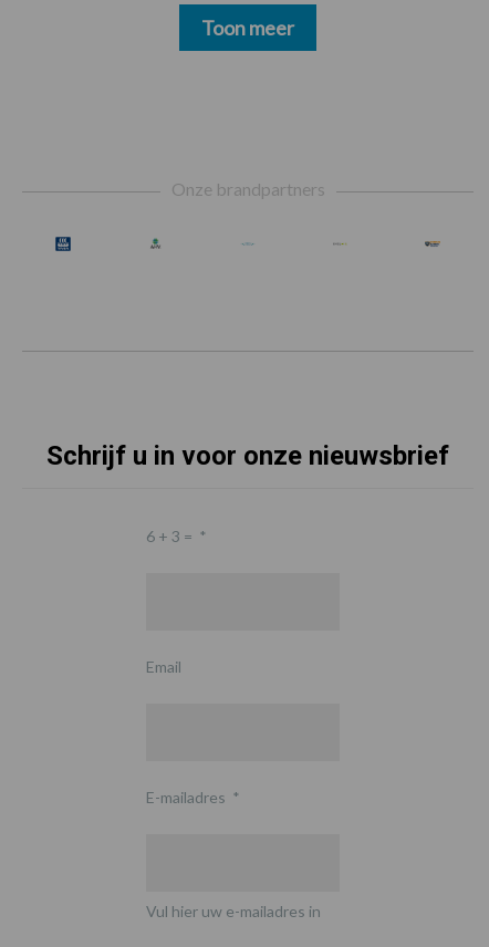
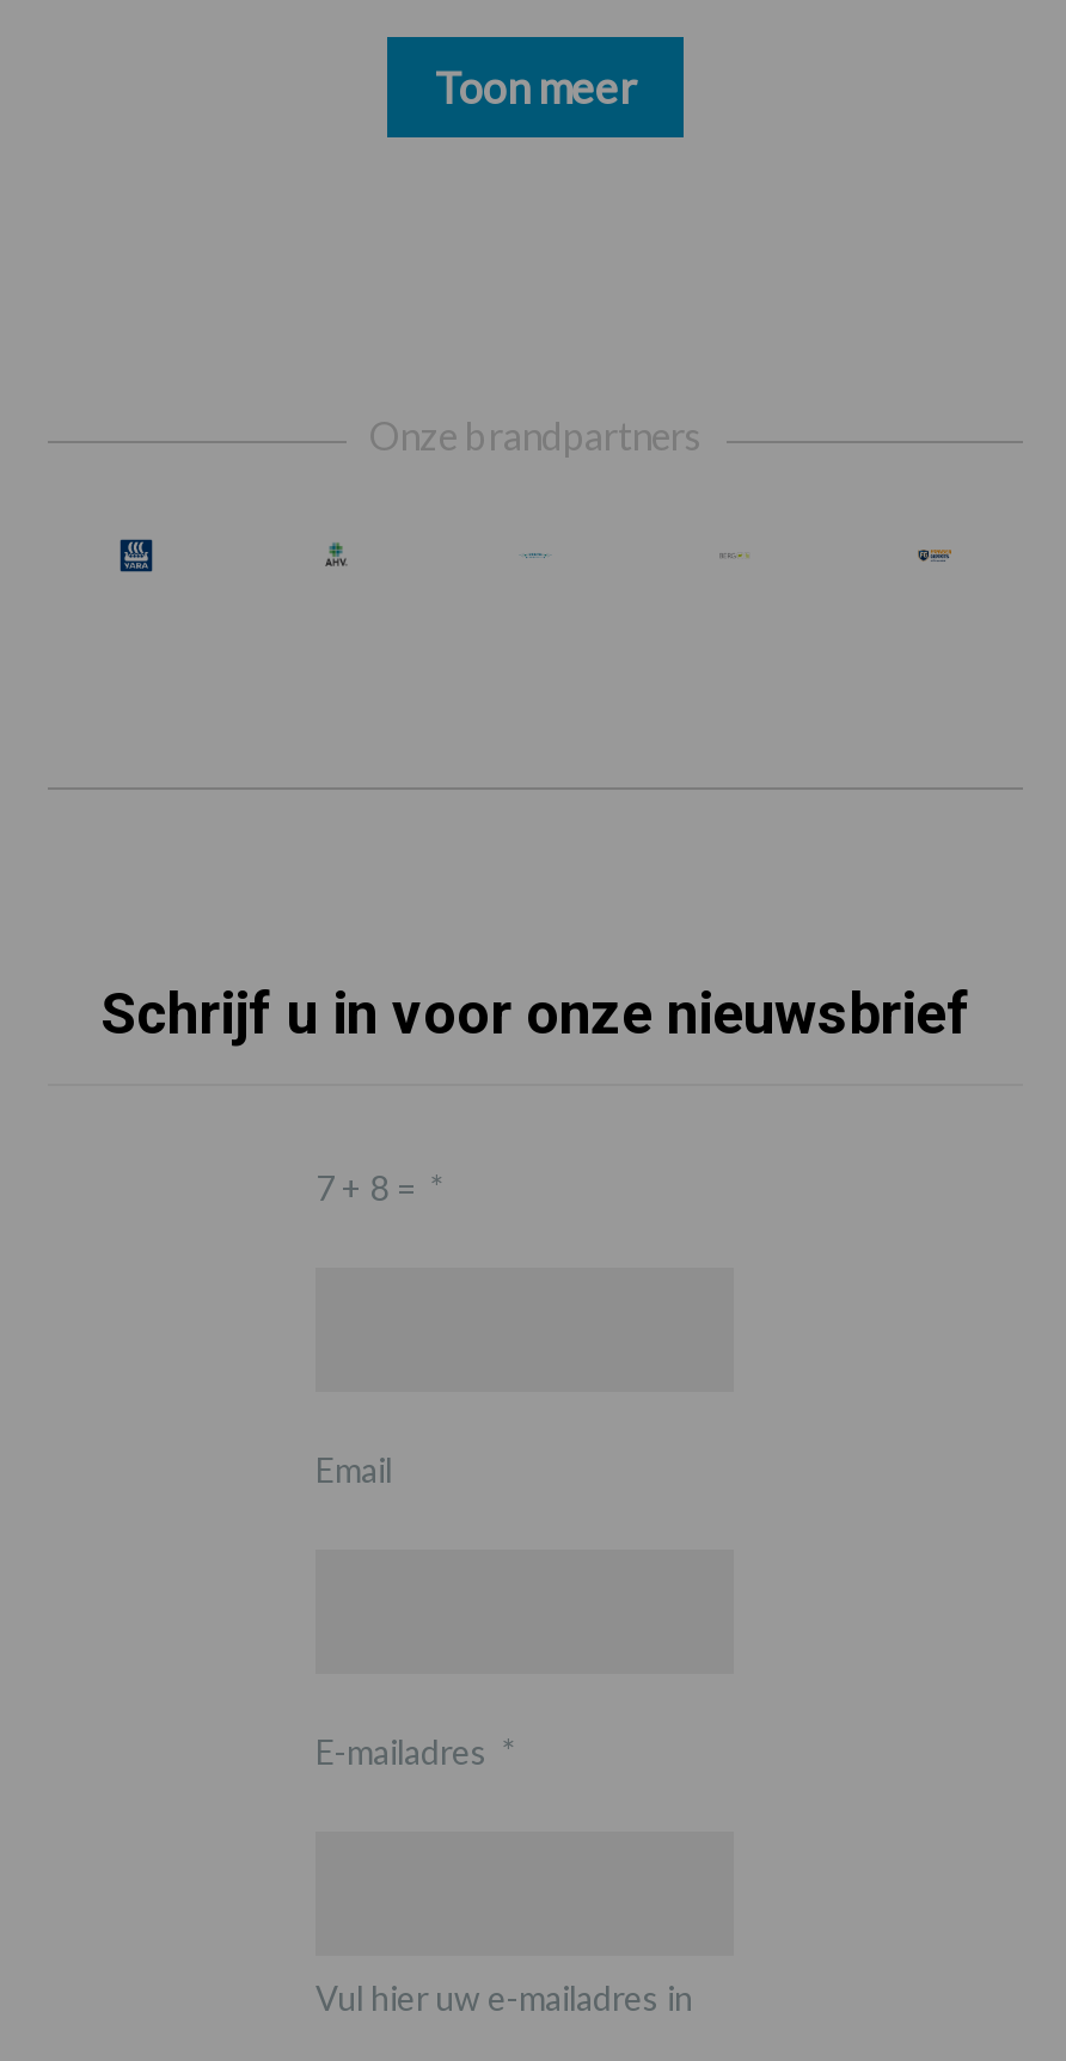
[146,527,207,546] 6 + 3 = * -> [315,1168,447,1208] 7 + 8 = *

